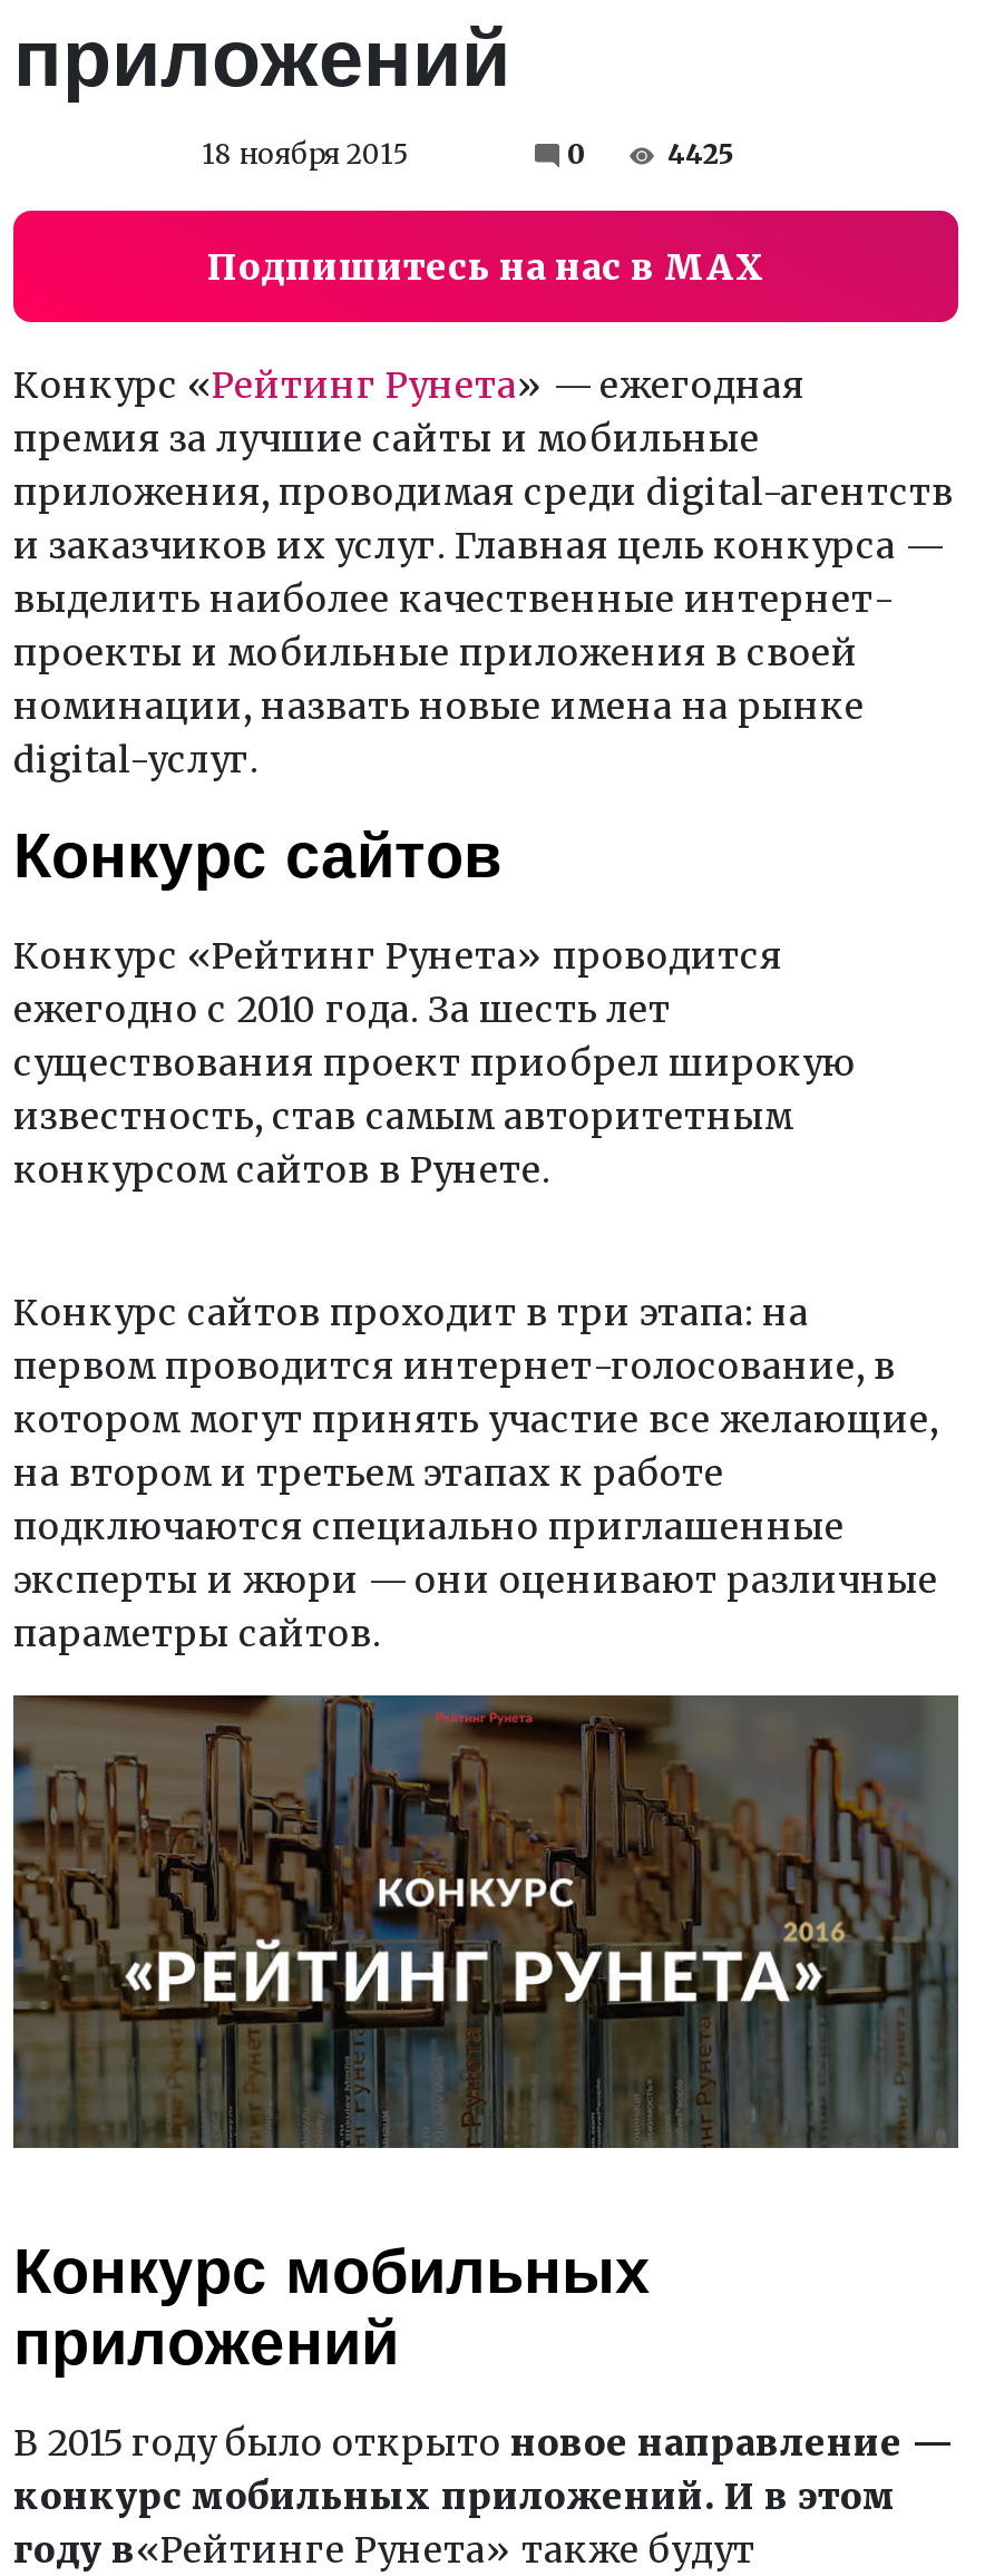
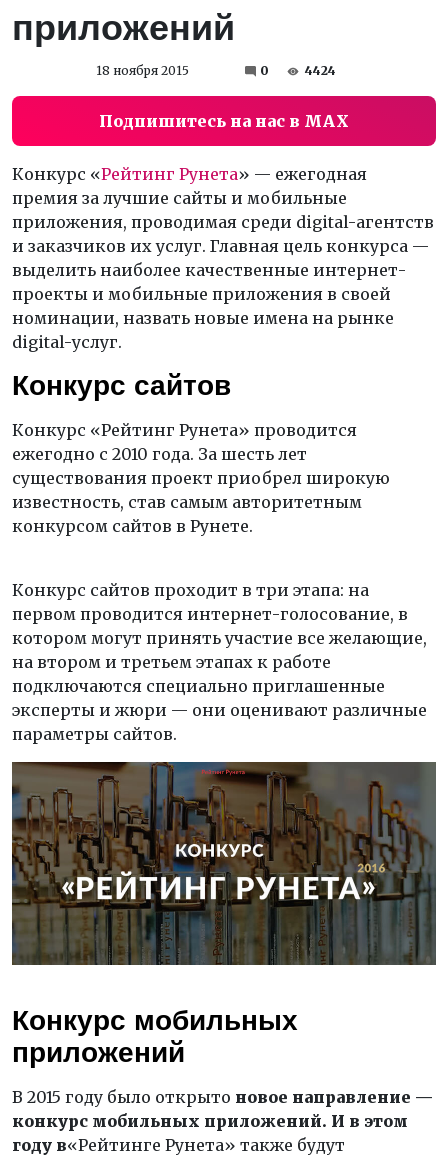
[667,137,734,171] 4425 -> [305,63,336,78] 4424

